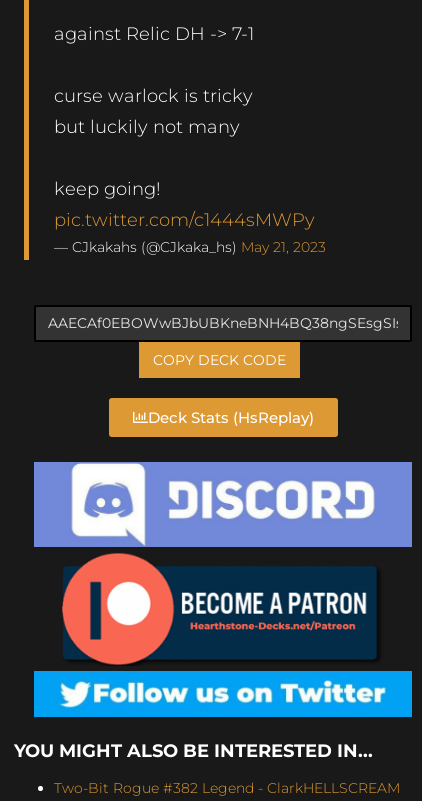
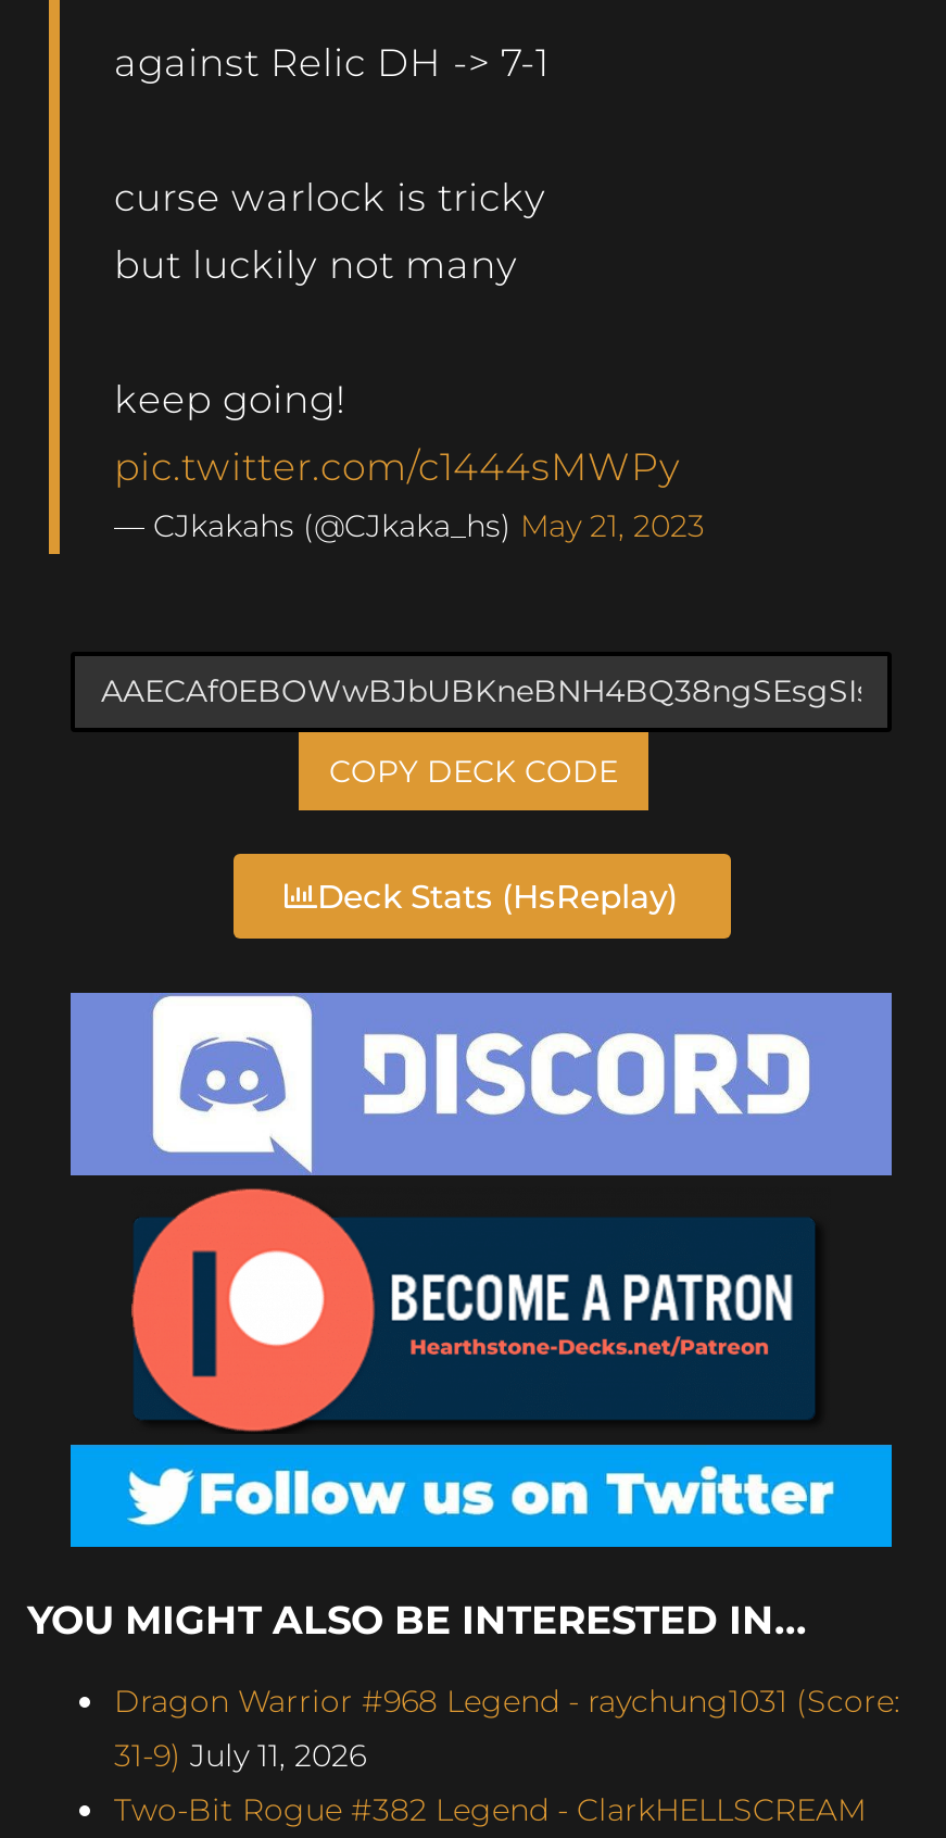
none -> [114,1681,900,1775] Dragon Warrior #968 Legend - raychung1031 (Score: | 31-9) July 11, 2026

